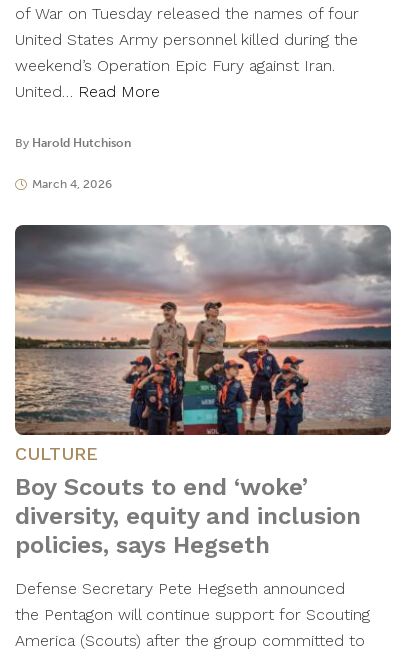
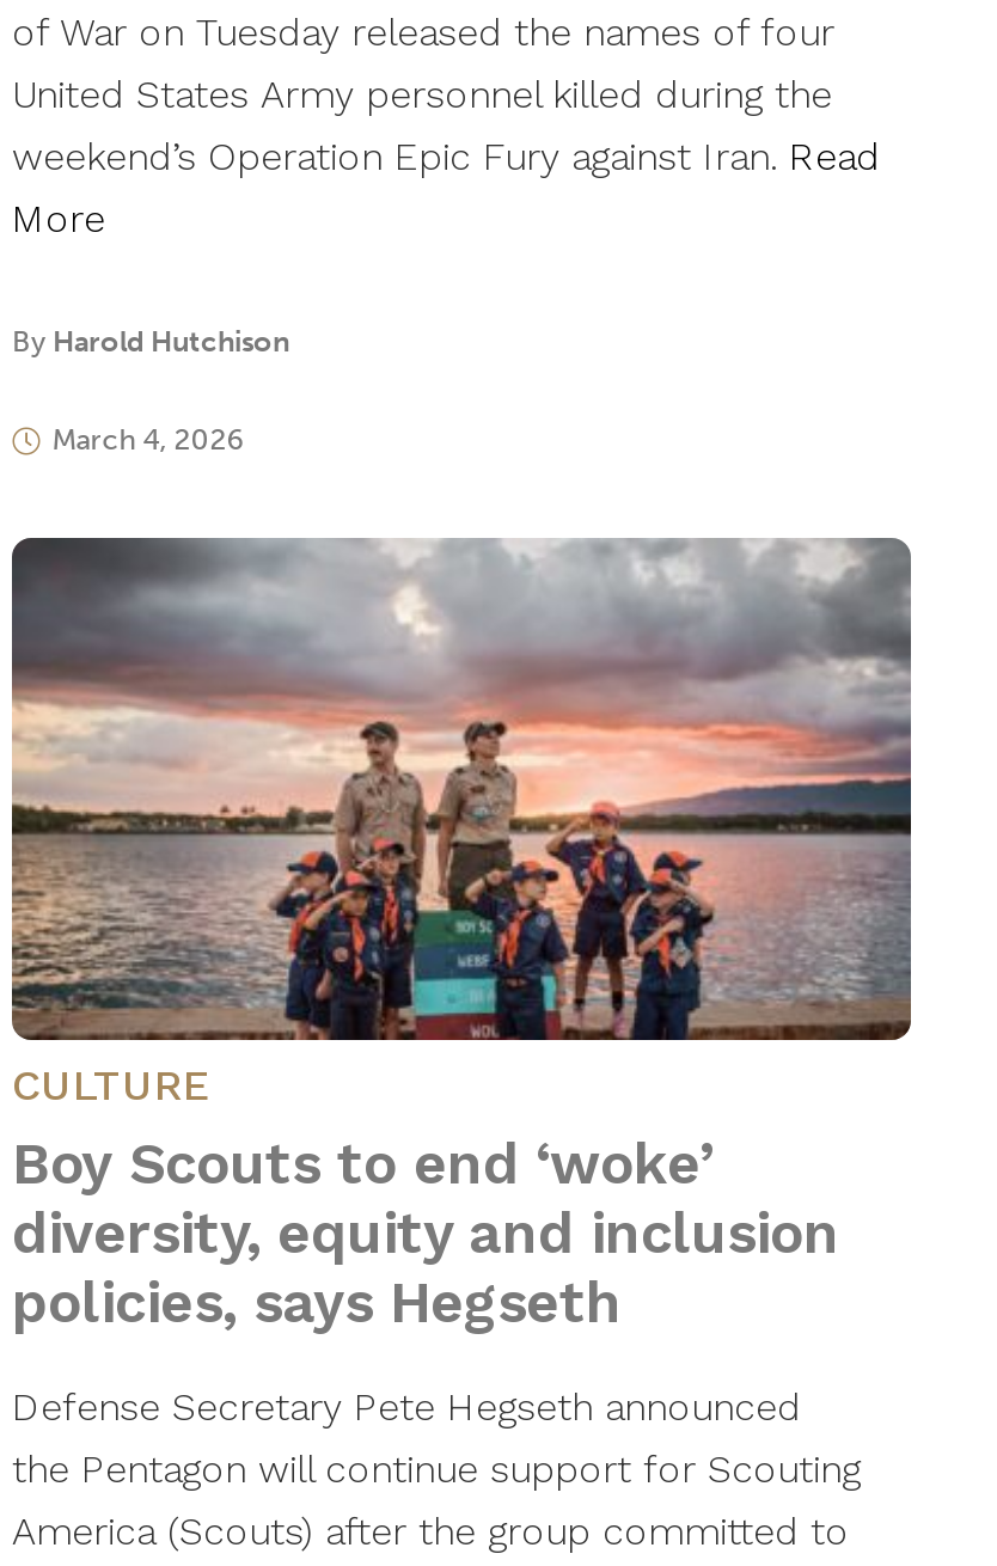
[15,56,335,101] weekend’s Operation Epic Fury against Iran. | United… Read More -> [12,134,880,242] weekend’s Operation Epic Fury against Iran. Read | More

